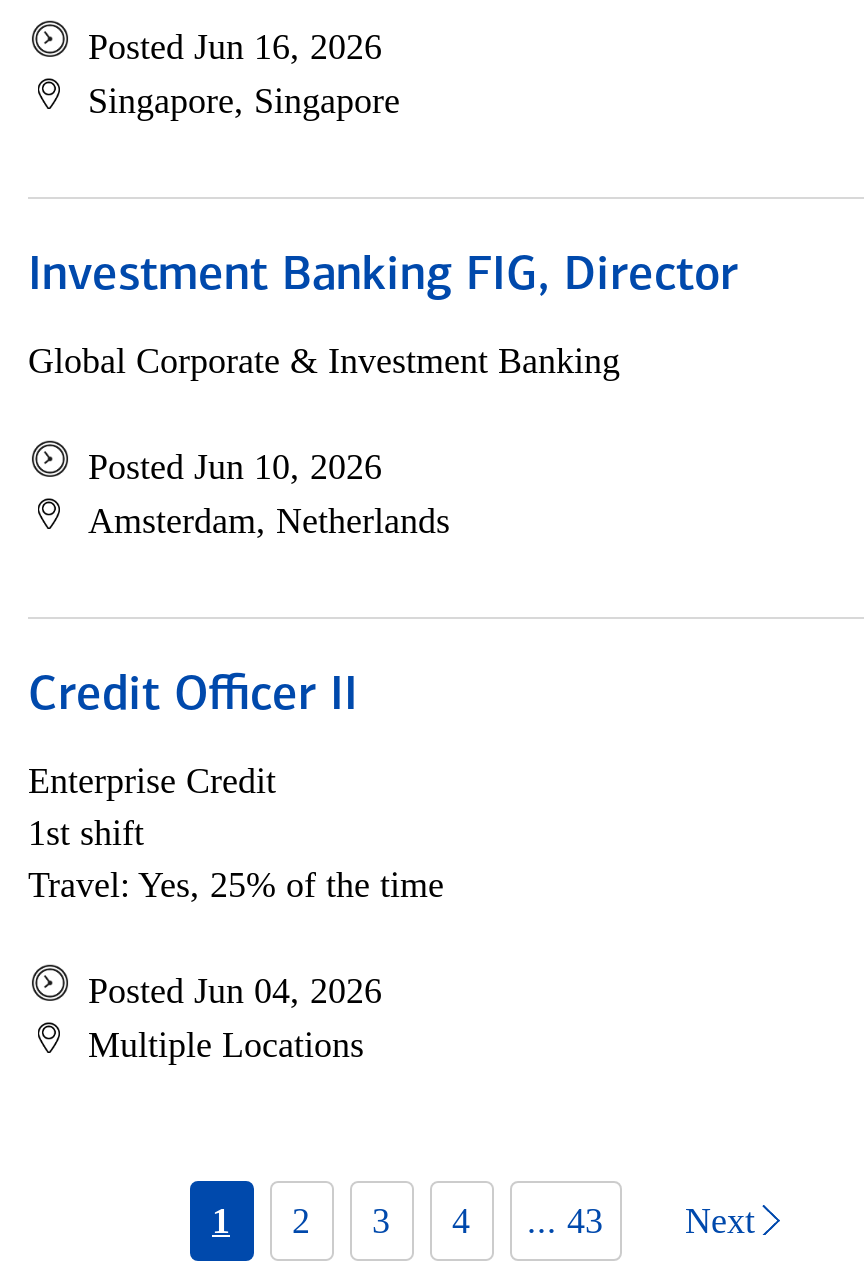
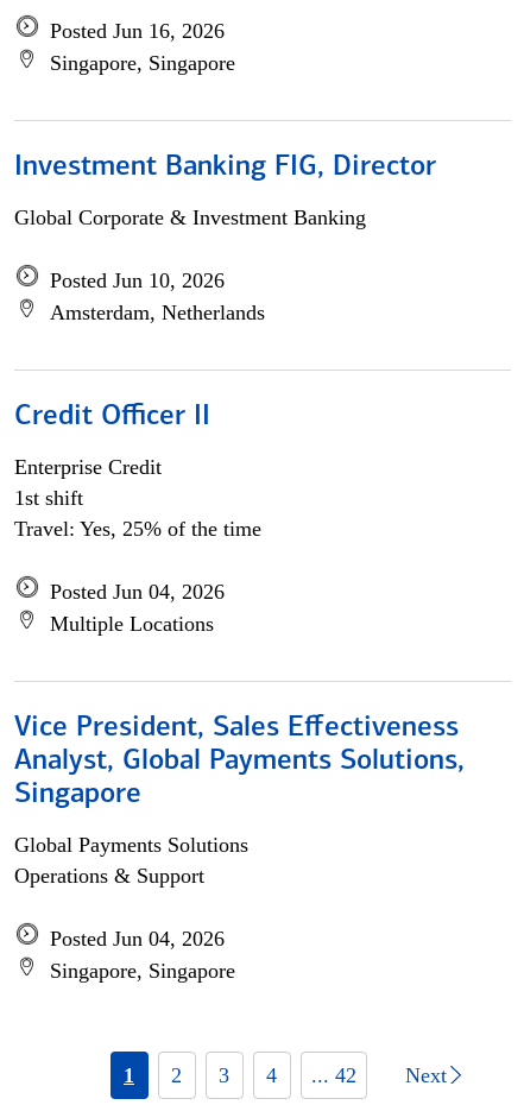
none -> [14,714,465,983] Vice President, Sales Effectiveness | Analyst, Global Payments Solutions, | Singapore | Global Payments Solutions | Operations & Support | Posted Jun 04, 2026 | Singapore, Singapore
[212,1200,603,1240] 1 2 3 4 ... 43 -> [124,1063,356,1087] 1 2 3 4 ... 42

